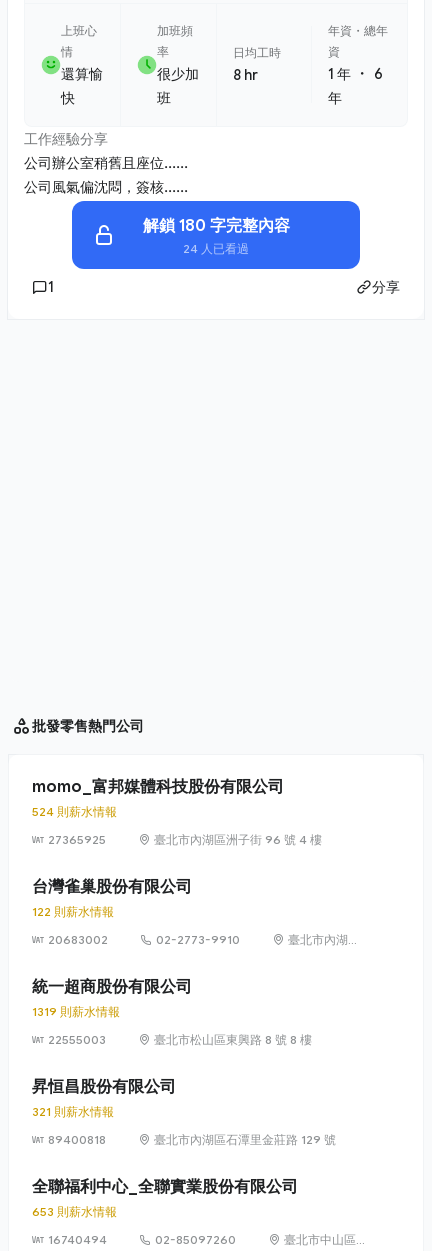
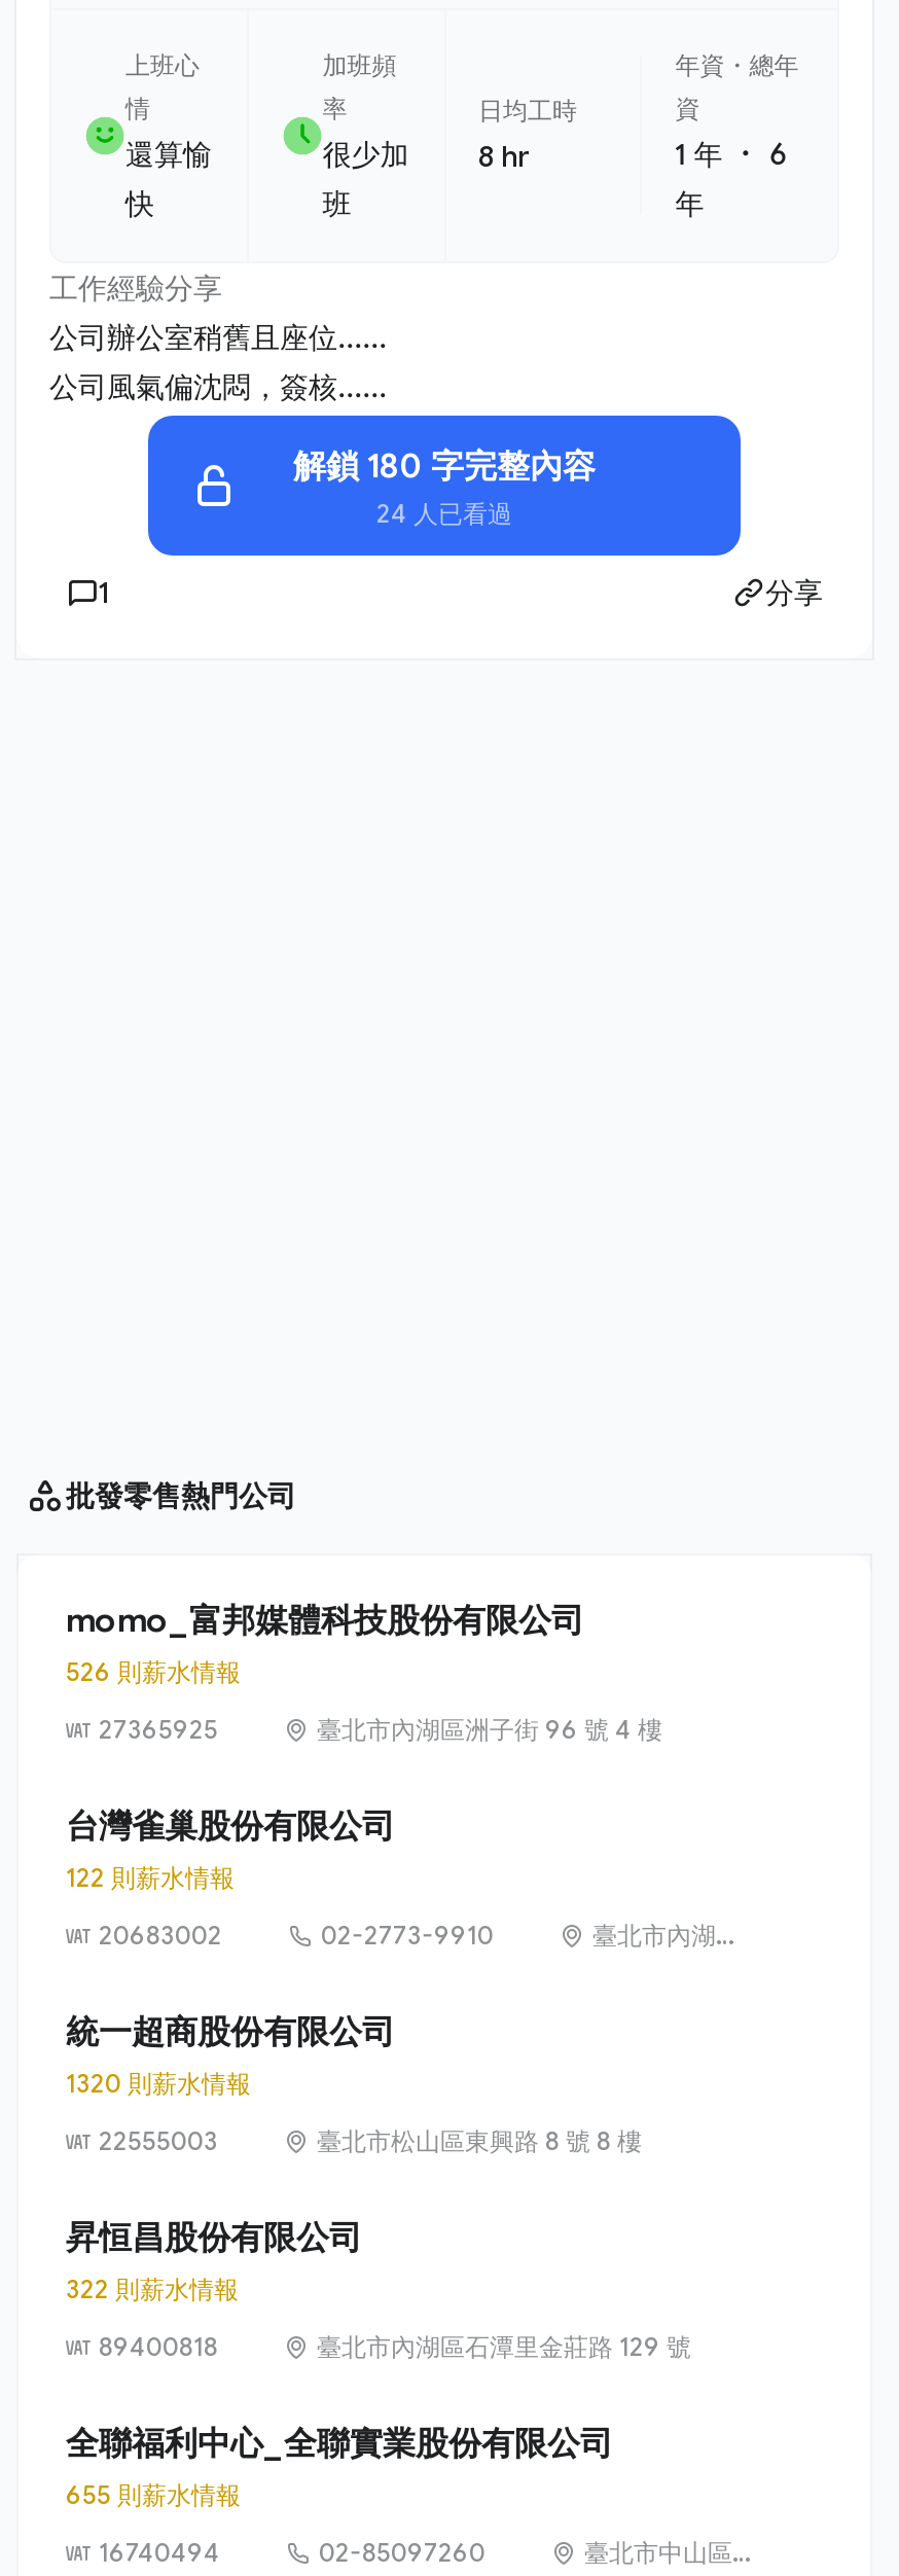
[32,804,117,819] 524 則薪水情報 -> [66,1656,241,1687] 526 則薪水情報
[32,1004,120,1019] 1319 則薪水情報 -> [66,2067,251,2098] 1320 則薪水情報
[32,1104,114,1119] 321 則薪水情報 -> [66,2273,239,2304] 322 則薪水情報
[32,1204,117,1219] 653 則薪水情報 -> [66,2479,241,2510] 655 則薪水情報

